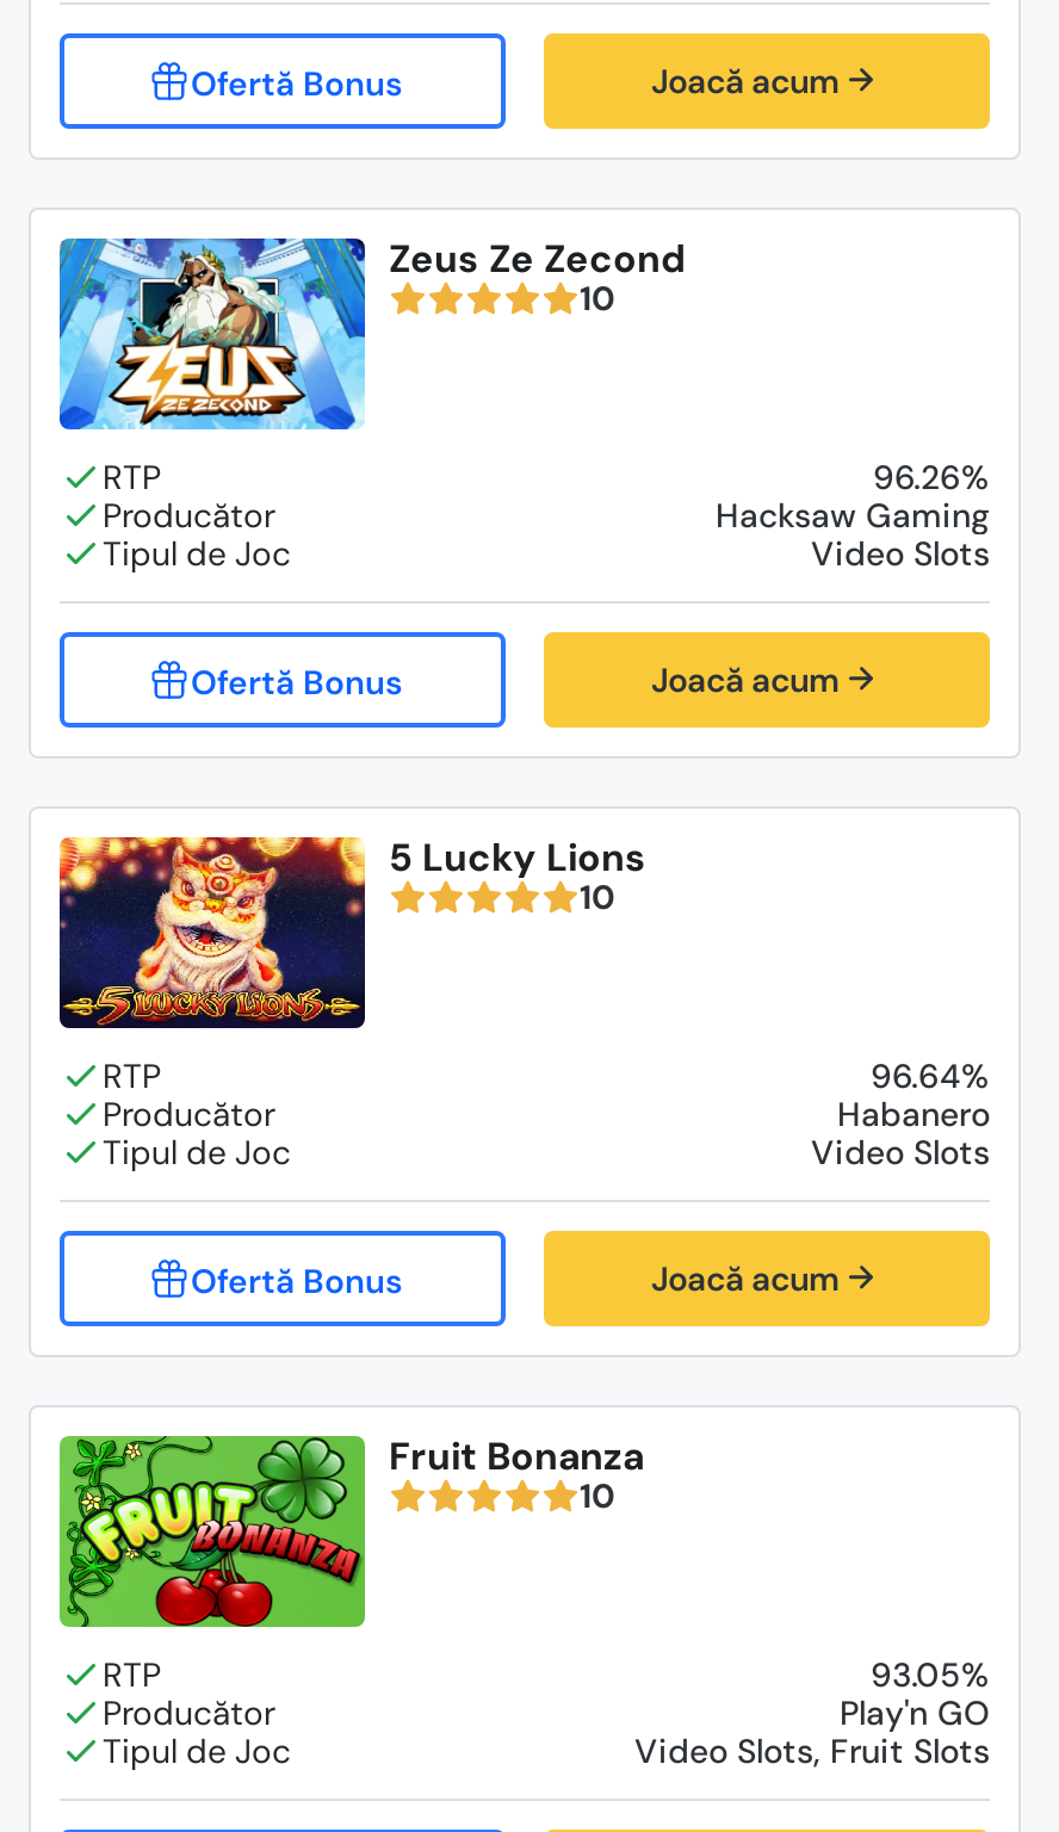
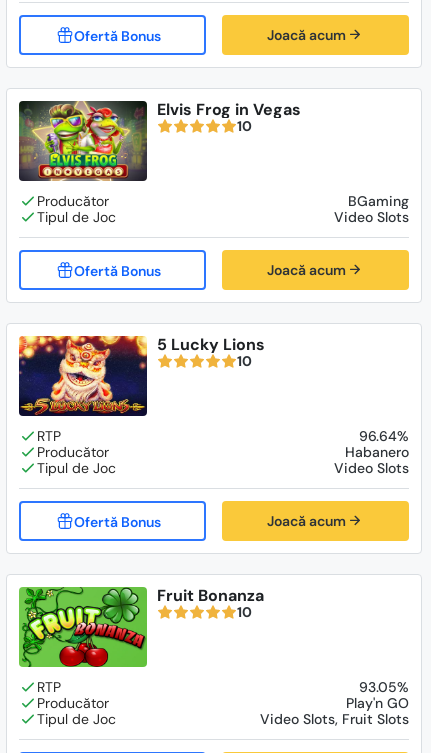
[57,234,685,432] [image] | Zeus Ze Zecond -> [18,99,301,182] [image] | Elvis Frog in Vegas
[716,454,990,536] 96.26% | Hacksaw Gaming -> [348,191,409,209] BGaming

